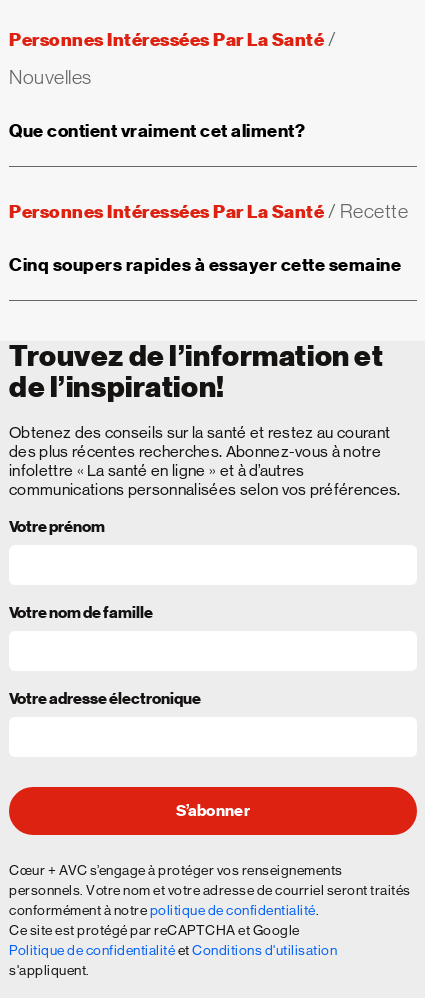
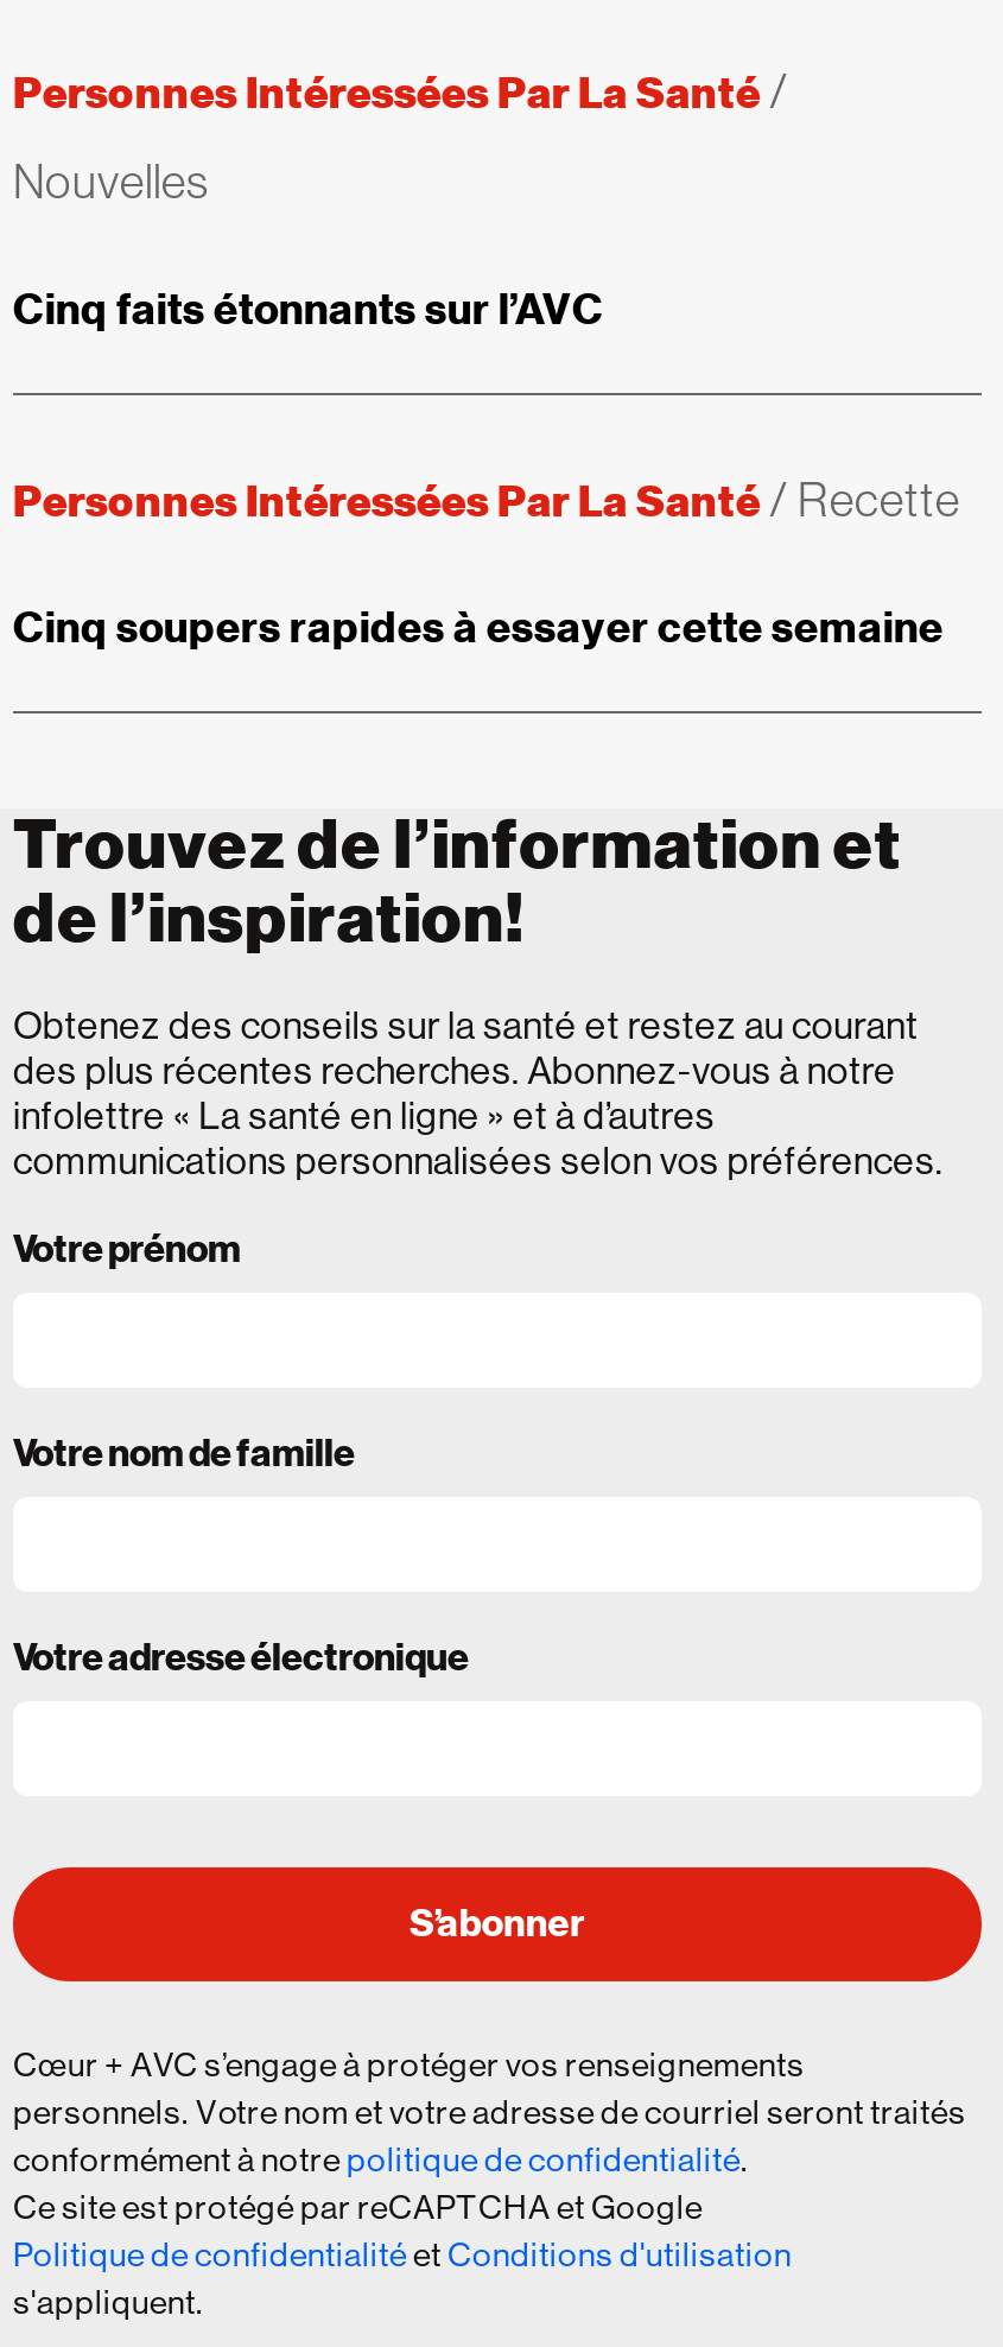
[9,118,305,141] Que contient vraiment cet aliment? -> [13,280,604,335] Cinq faits étonnants sur l’AVC

